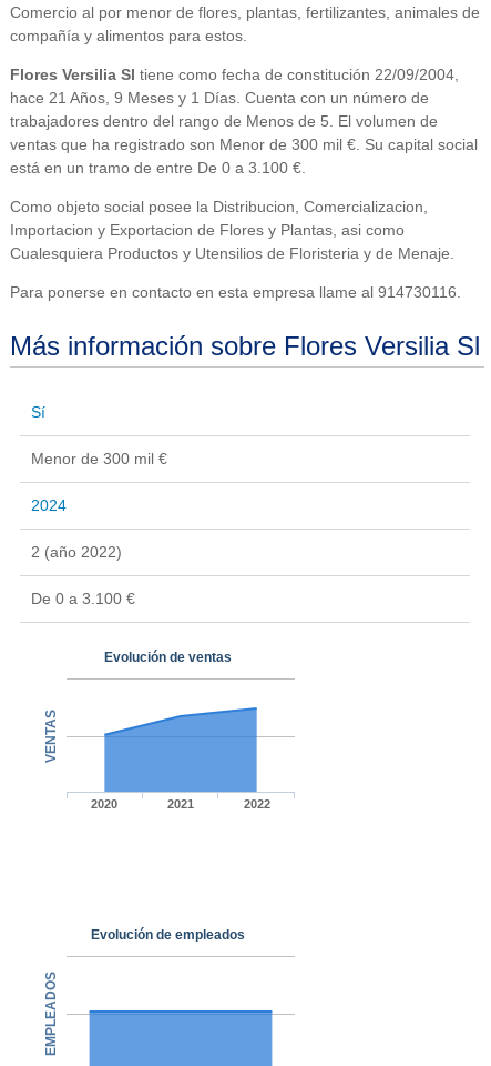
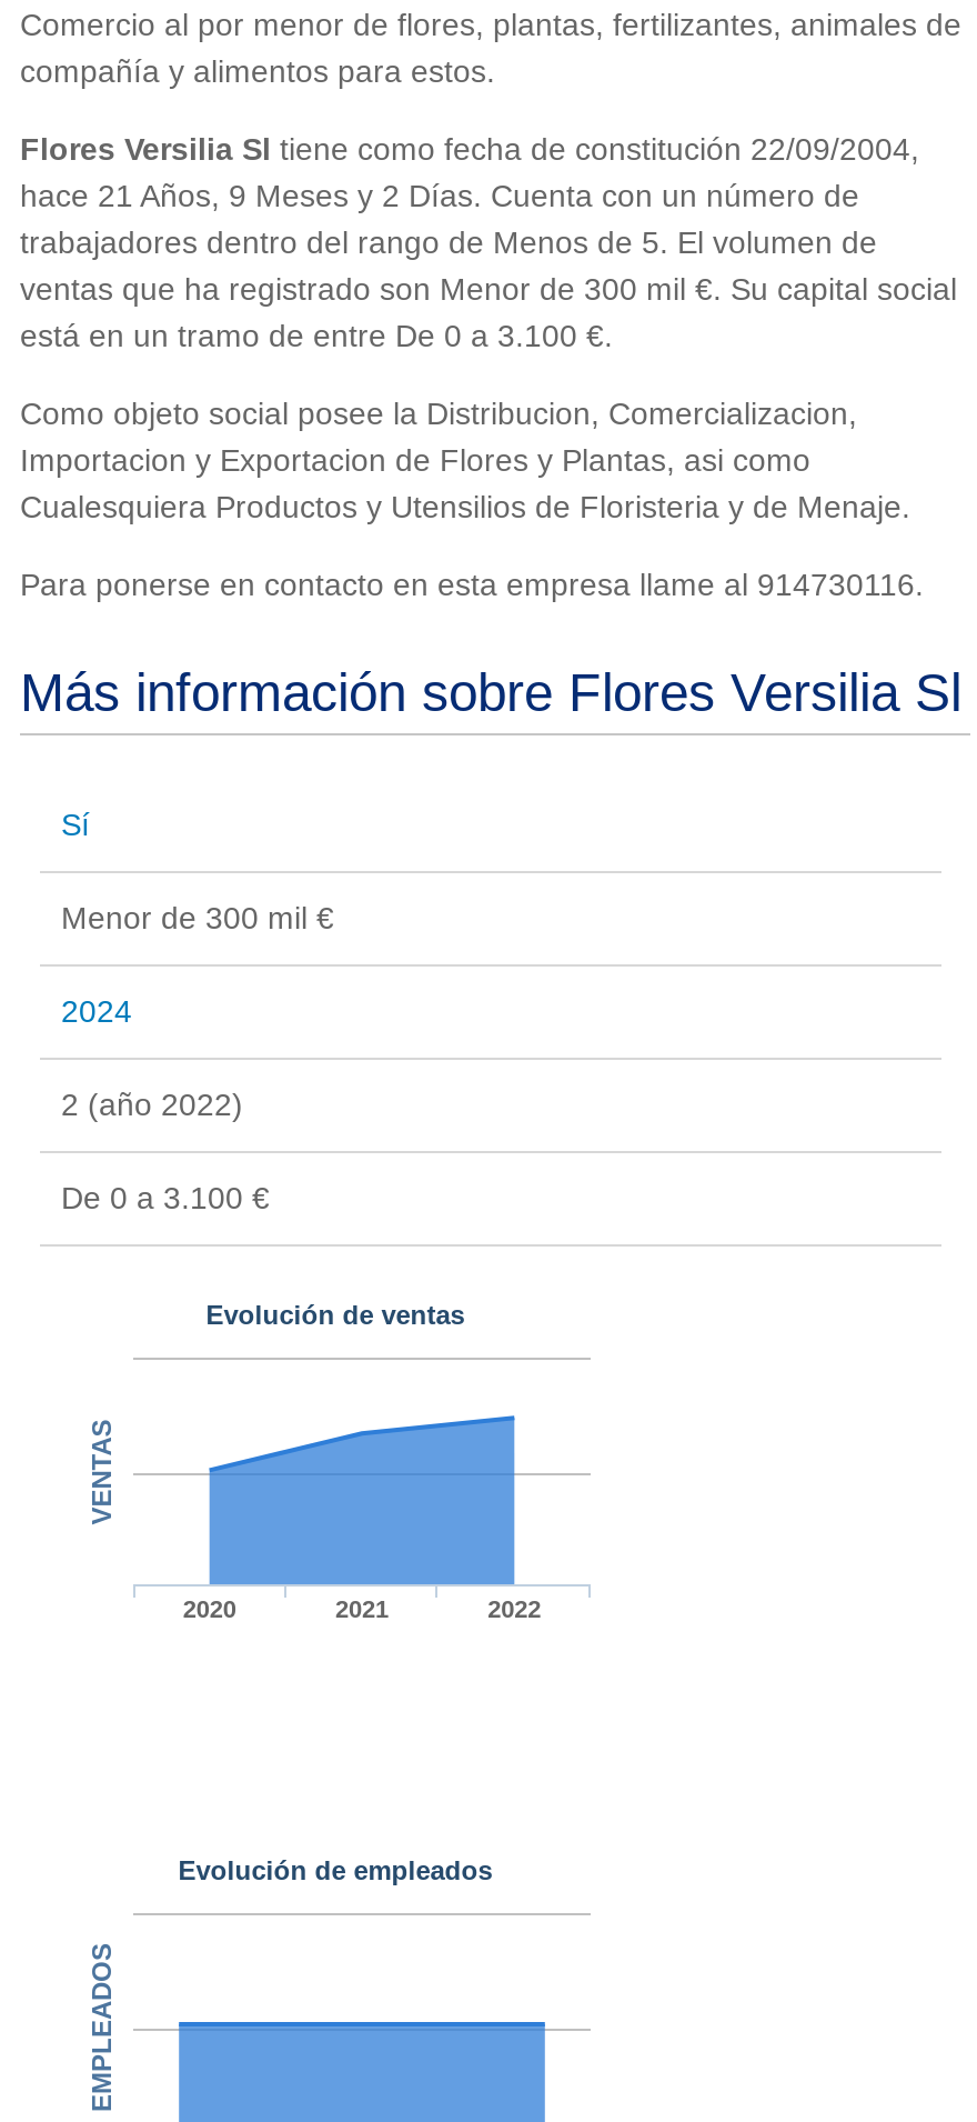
[10,89,429,106] hace 21 Años, 9 Meses y 1 Días. Cuenta con un número de -> [20,178,859,213] hace 21 Años, 9 Meses y 2 Días. Cuenta con un número de

